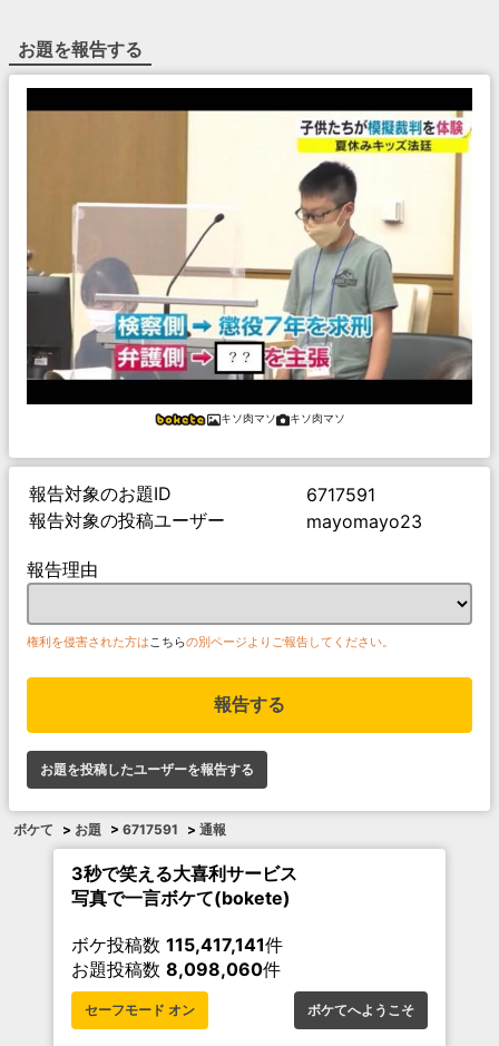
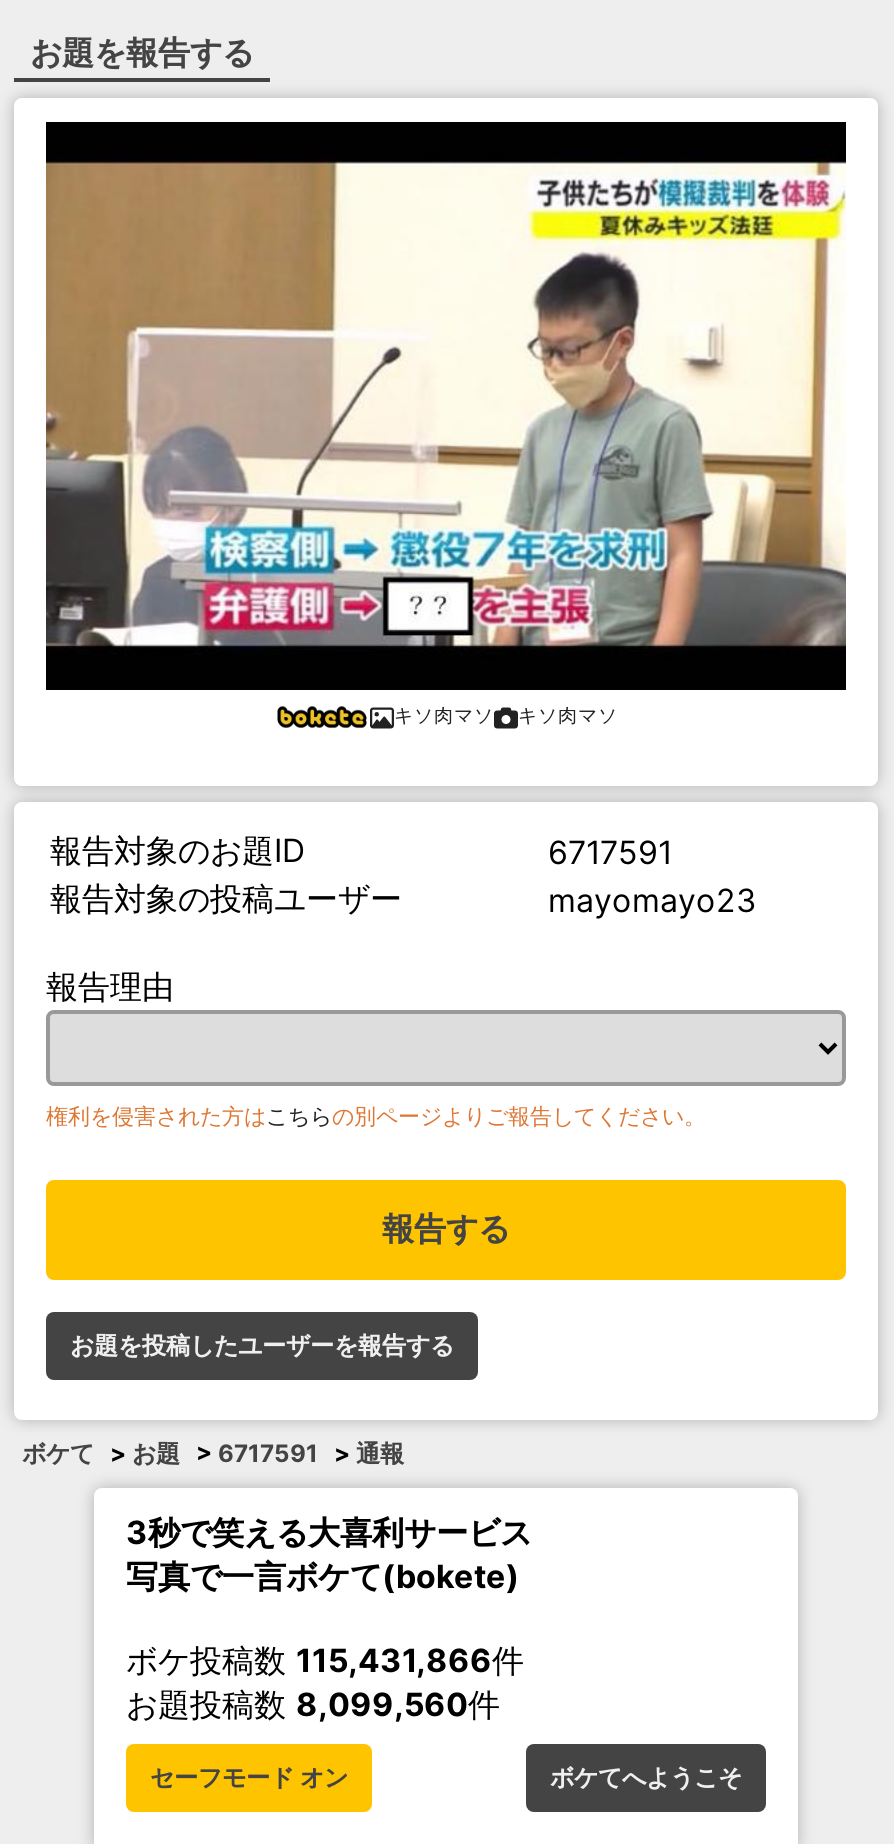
[71,934,283,956] ボケ投稿数115,417,141件 -> [126,1640,524,1680] ボケ投稿数115,431,866件
[71,958,281,980] お題投稿数8,098,060件 -> [126,1684,500,1724] お題投稿数8,099,560件

